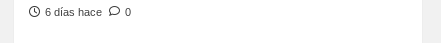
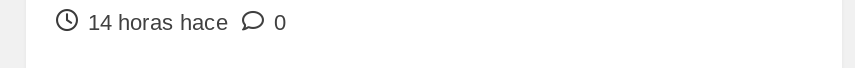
[45,6,131,18] 6 días hace 0 -> [88,10,286,34] 14 horas hace 0

